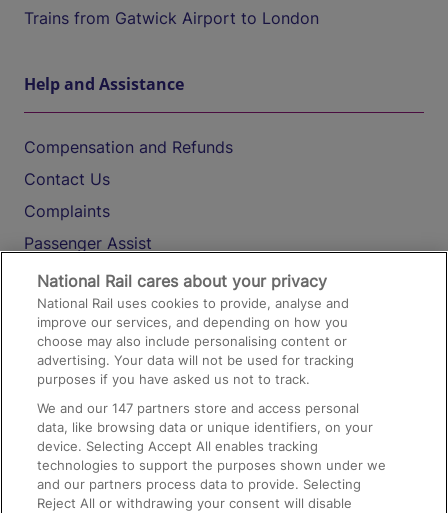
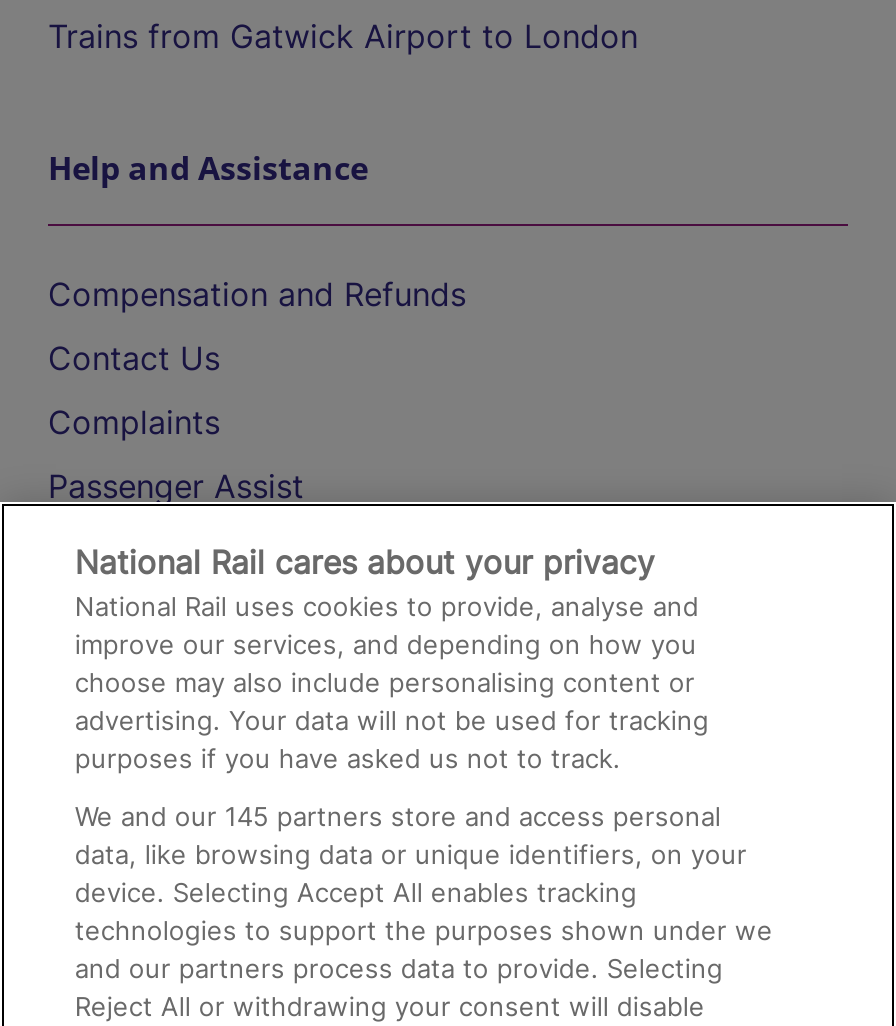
[37,400,359,416] We and our 147 partners store and access personal -> [75,800,721,832] We and our 145 partners store and access personal

